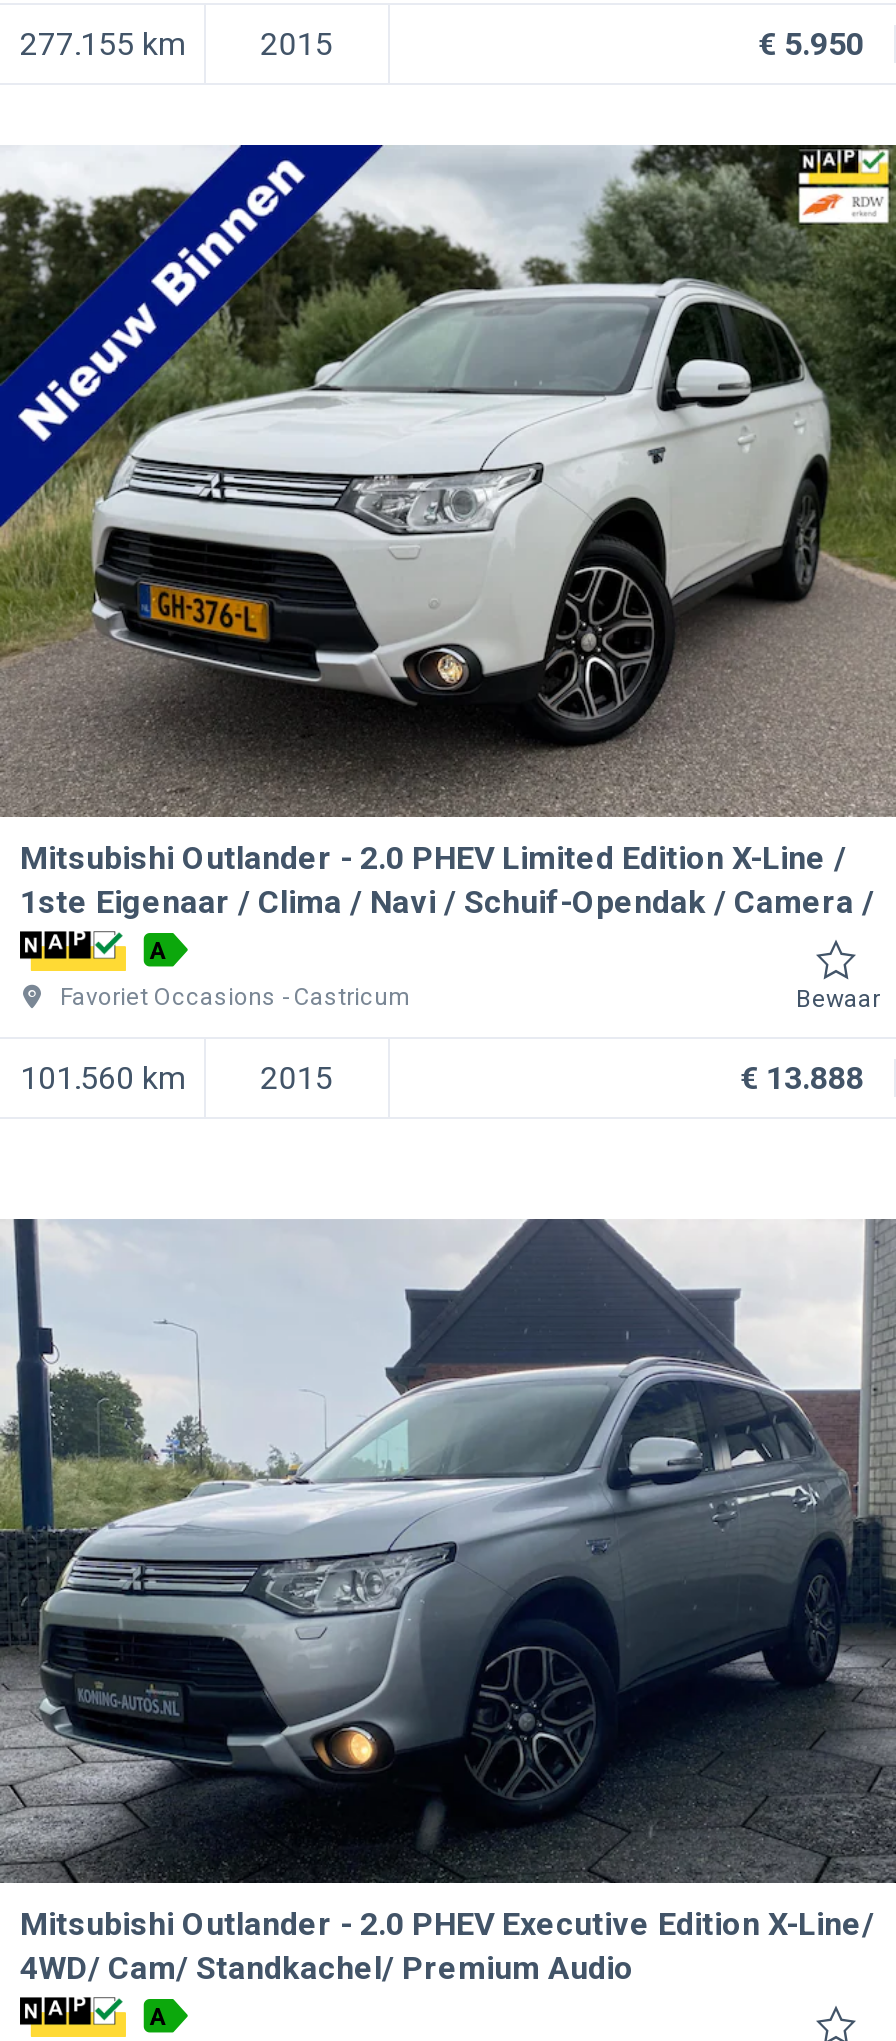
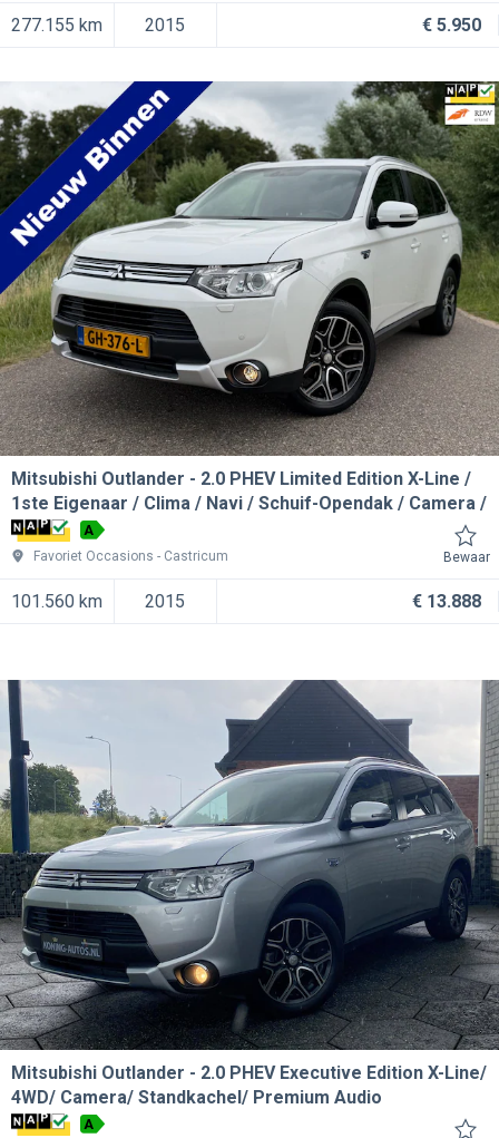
[20,1949,634,1987] 4WD/ Cam/ Standkachel/ Premium Audio -> [11,1087,382,1108] 4WD/ Camera/ Standkachel/ Premium Audio

